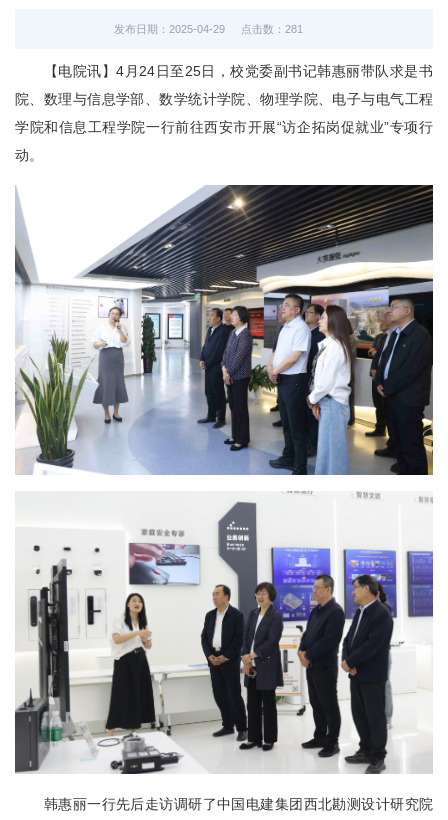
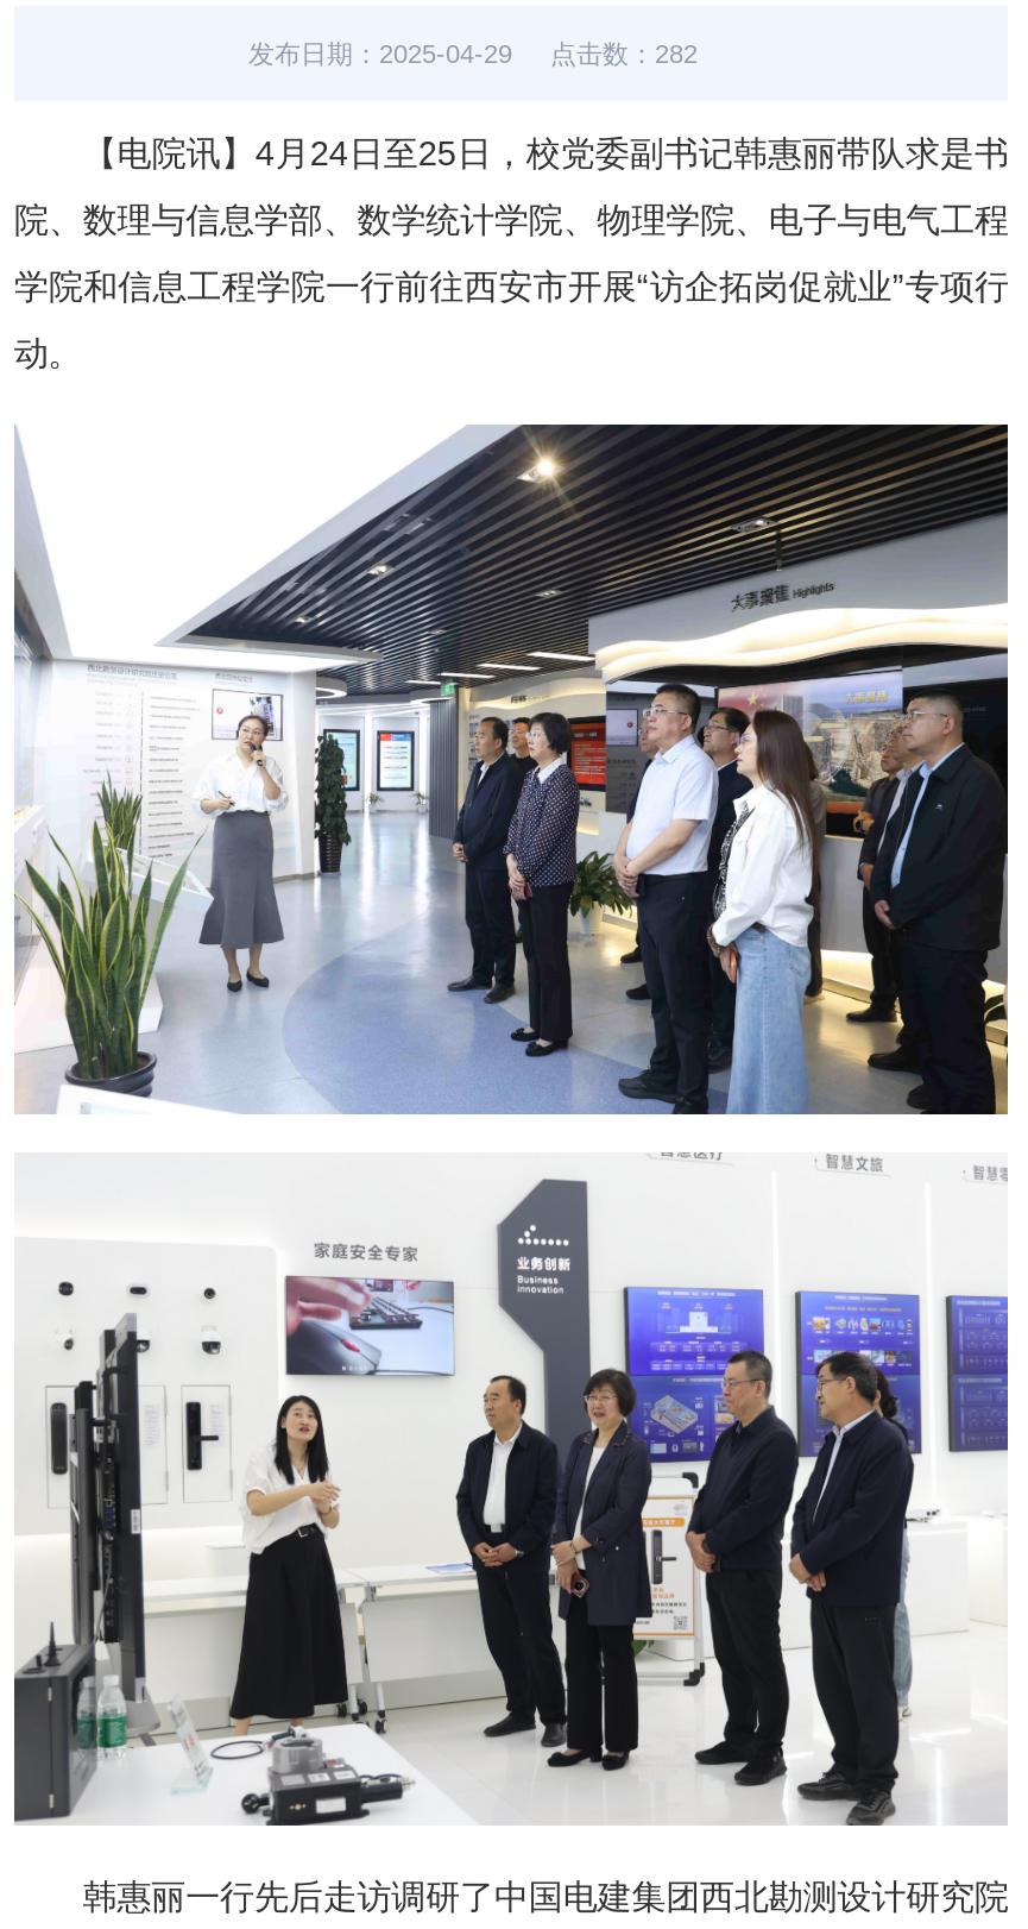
[113,23,302,35] 发布日期：2025-04-29 点击数：281 -> [248,40,698,69] 发布日期：2025-04-29 点击数：282

